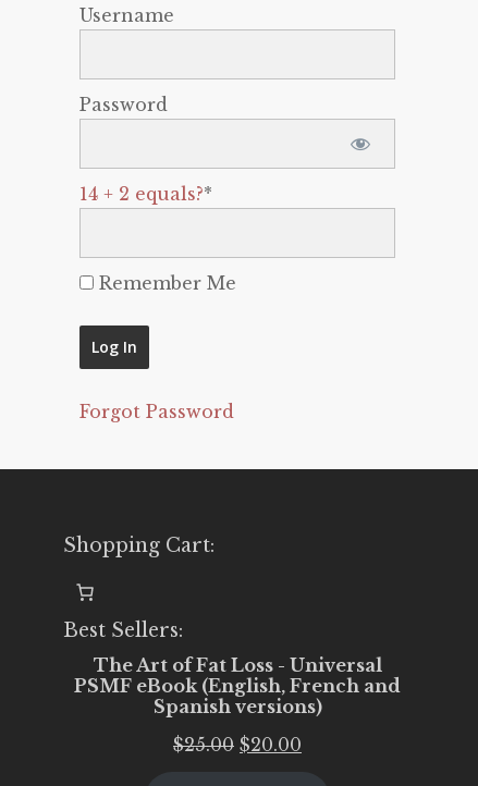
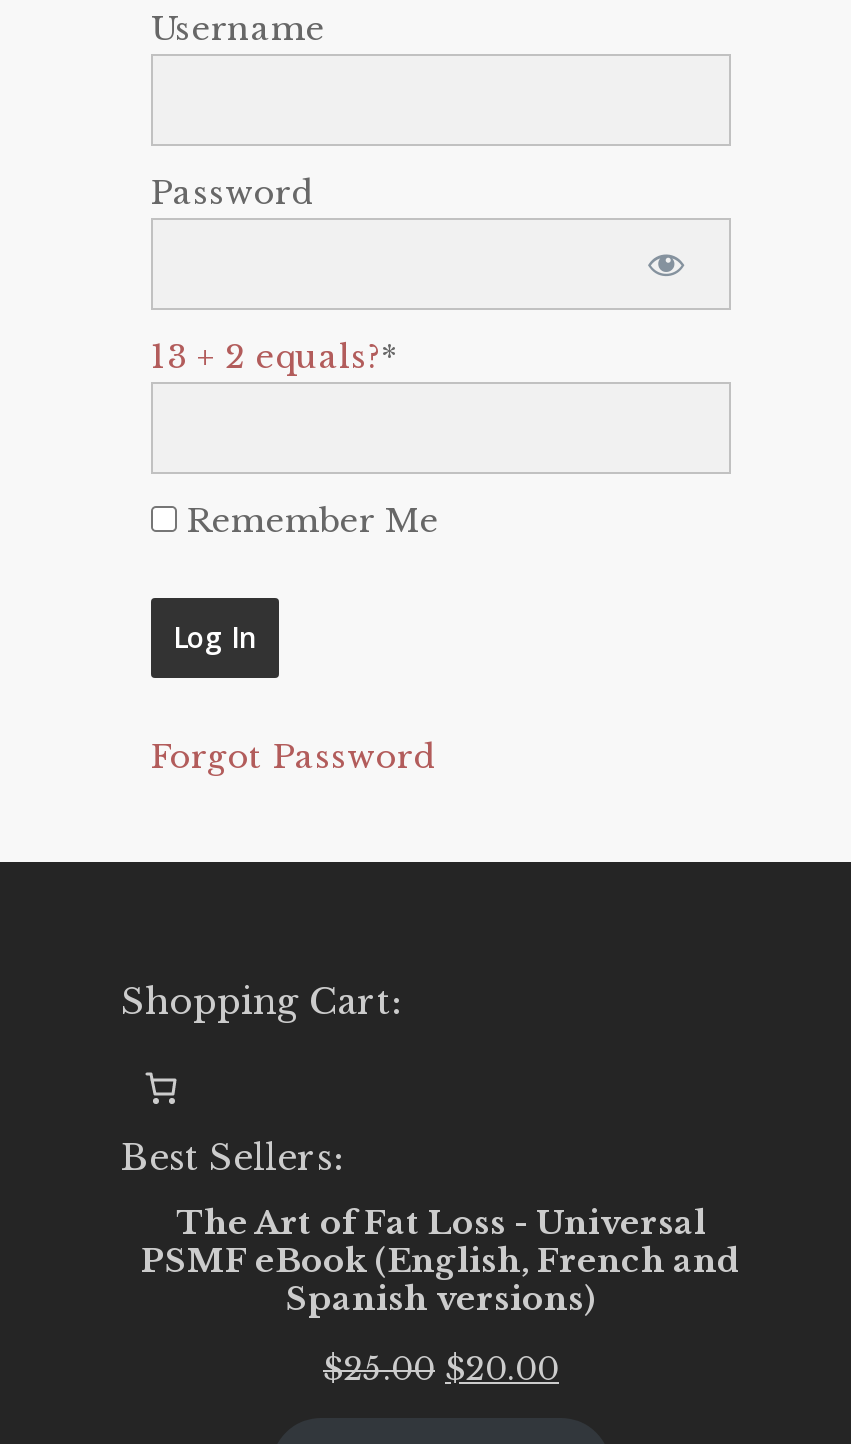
[79,183,212,205] 14 + 2 equals?* -> [151,336,397,376] 13 + 2 equals?*

